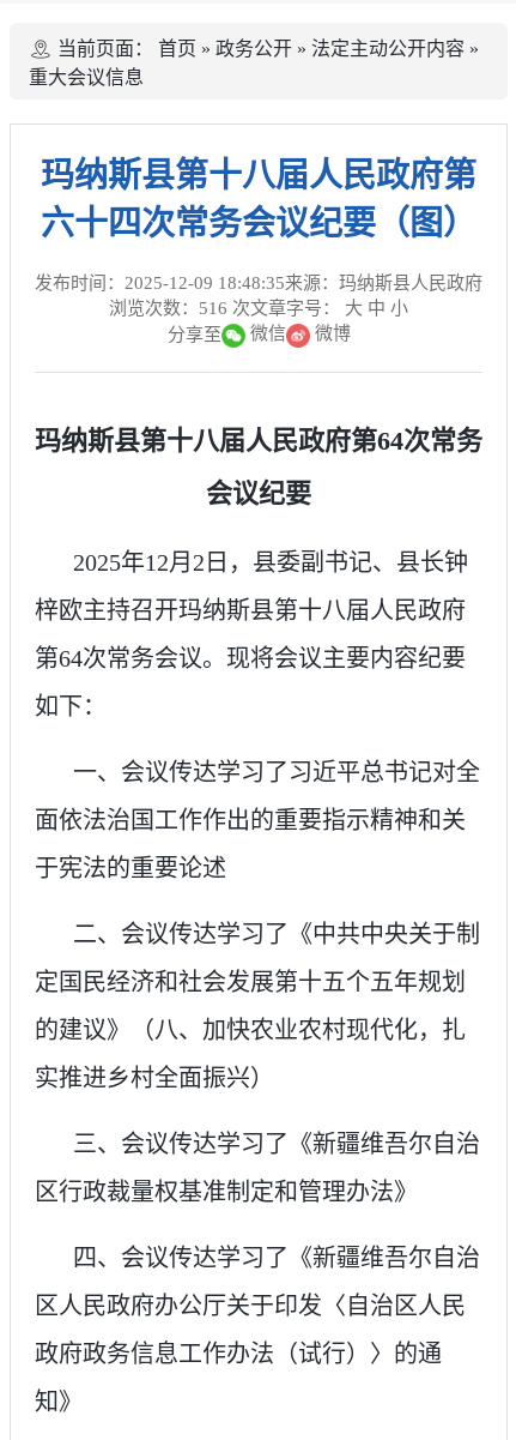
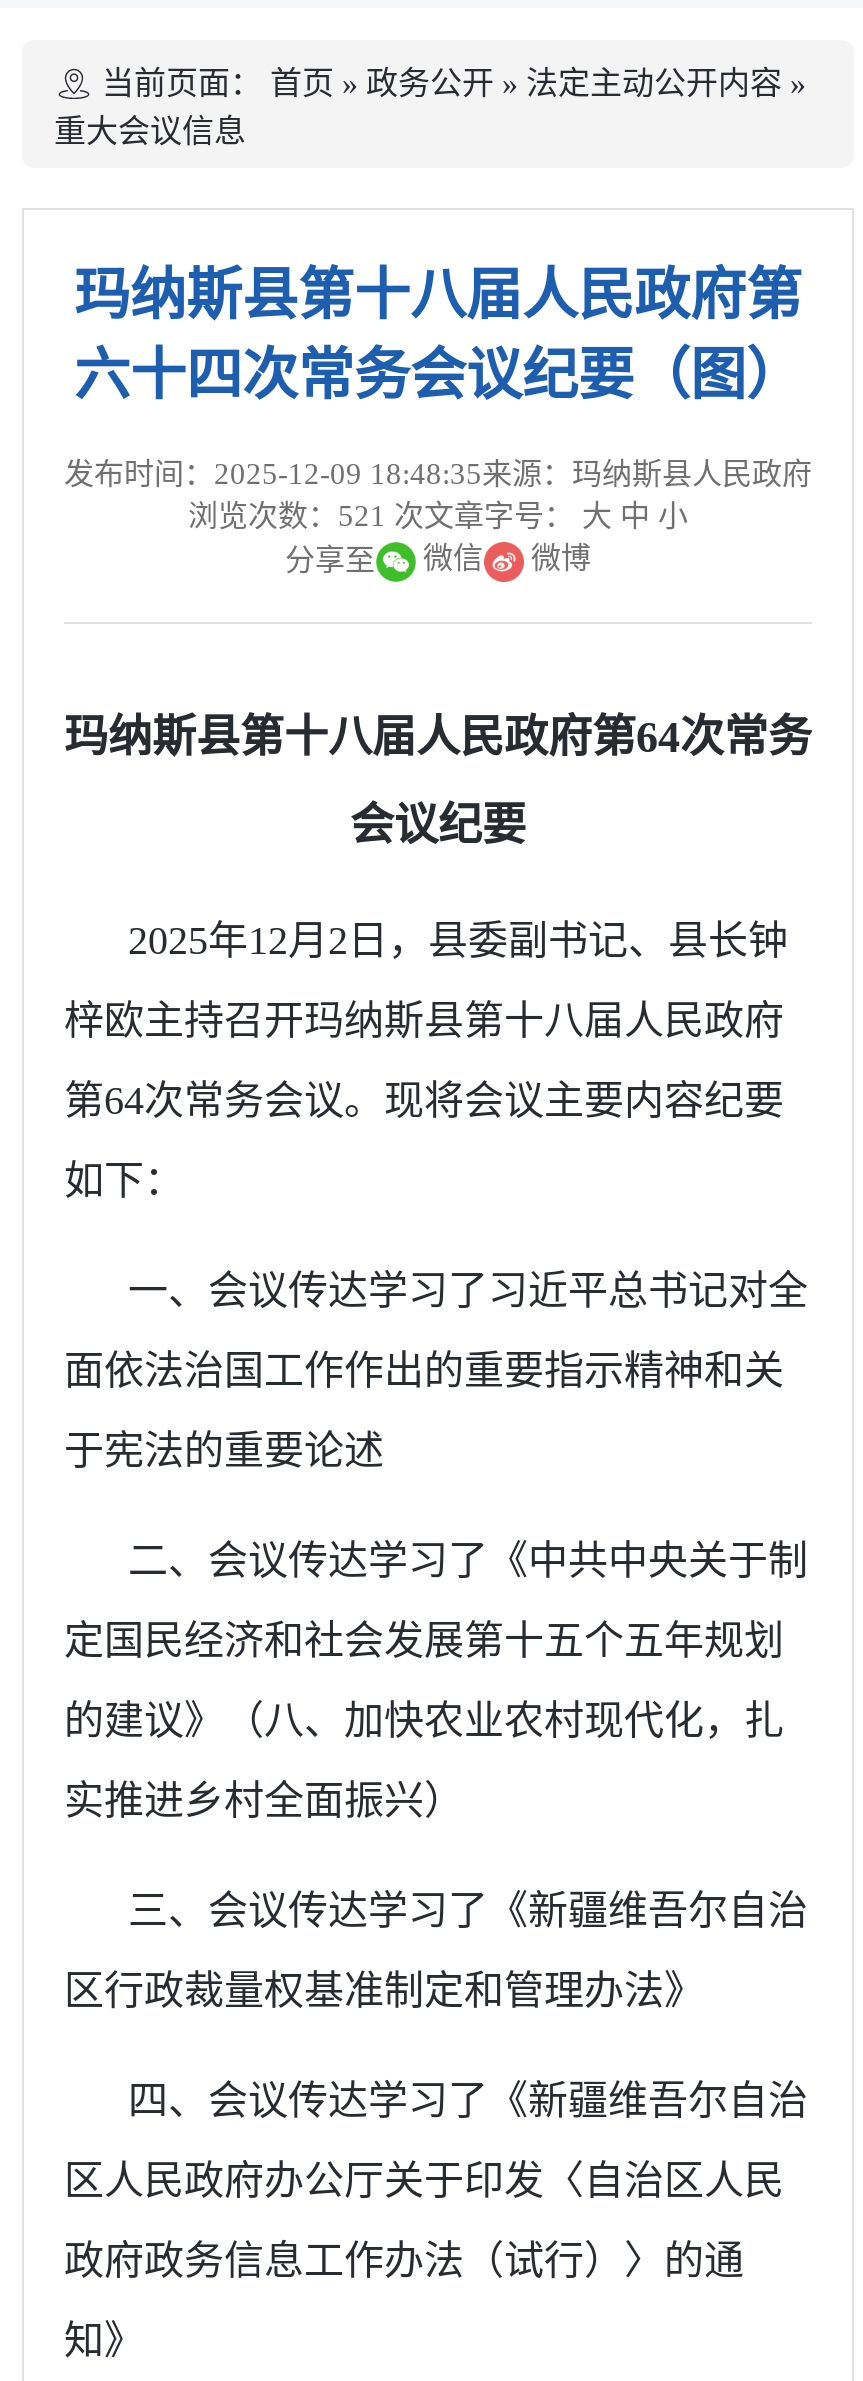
[109,299,408,318] 浏览次数：516次文章字号：大 中 小 -> [188,500,688,532] 浏览次数：521次文章字号：大 中 小

